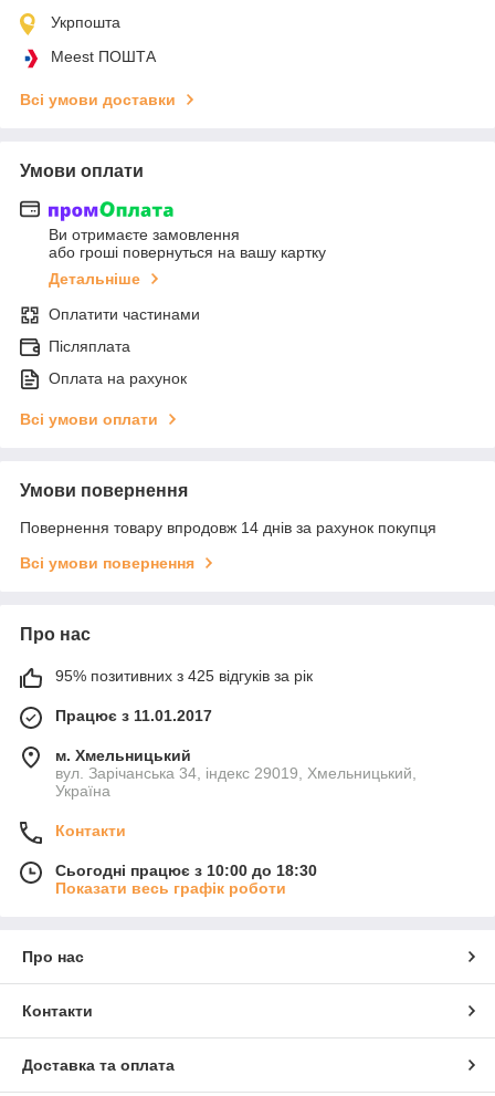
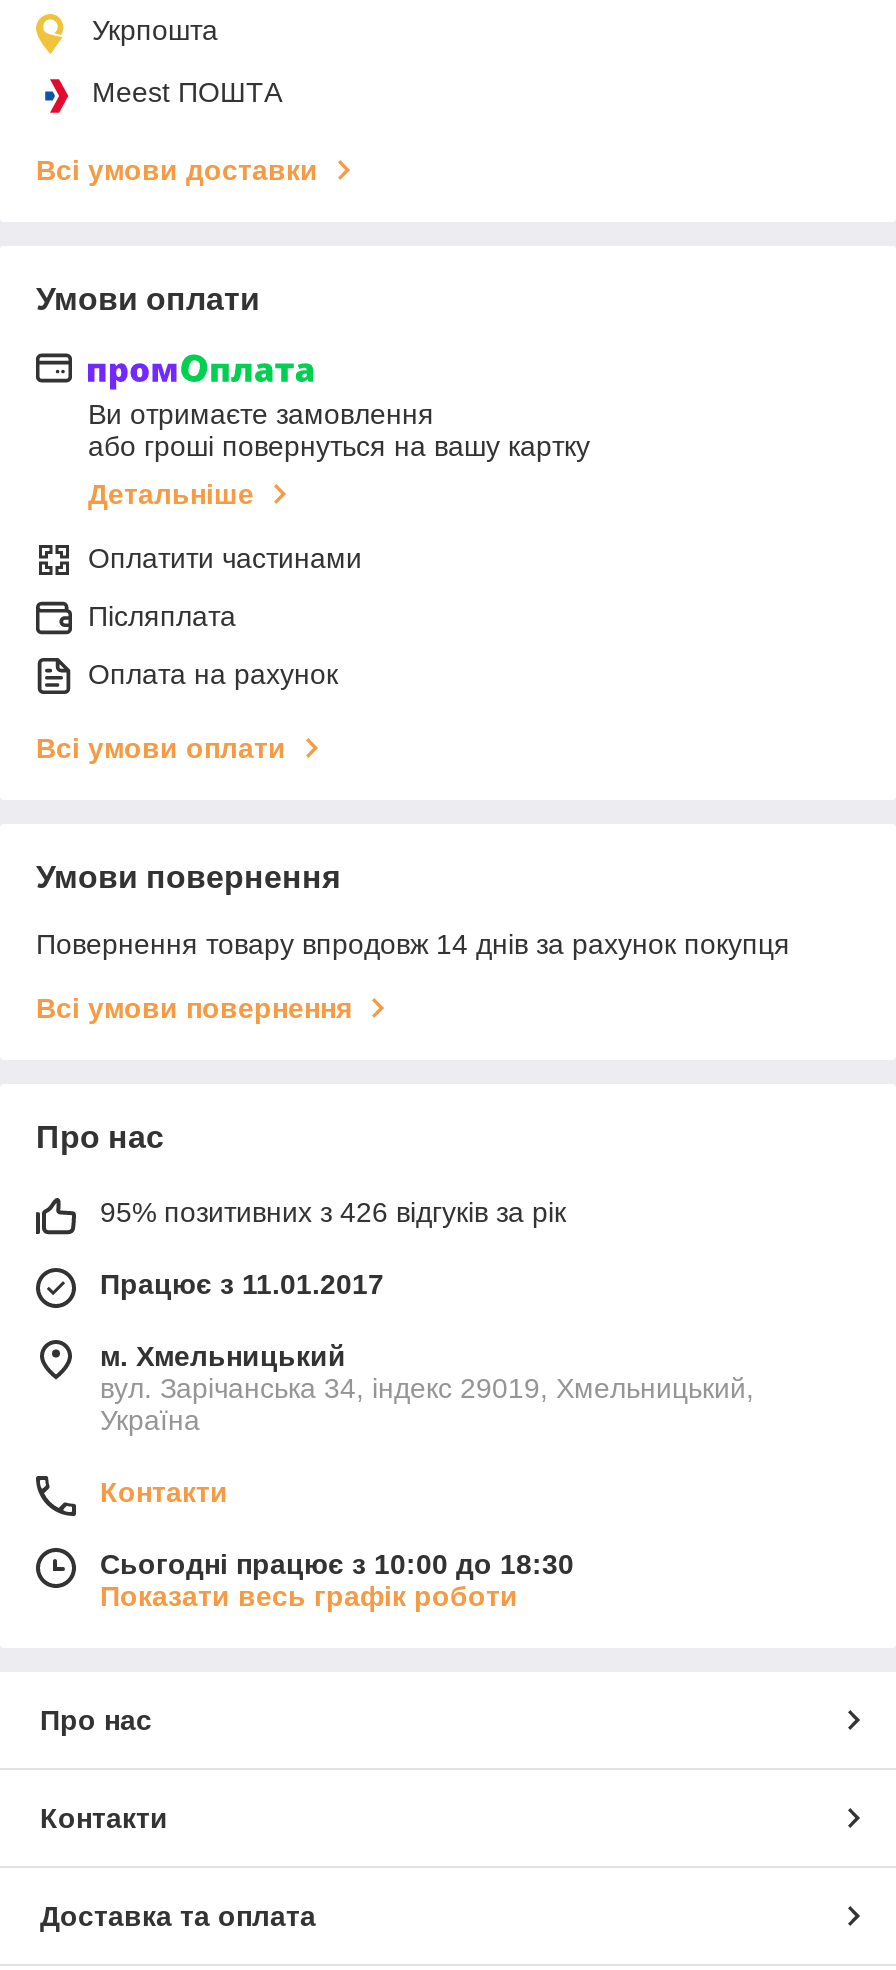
[55,667,313,684] 95% позитивних з 425 відгуків за рік -> [100,1196,566,1228] 95% позитивних з 426 відгуків за рік

